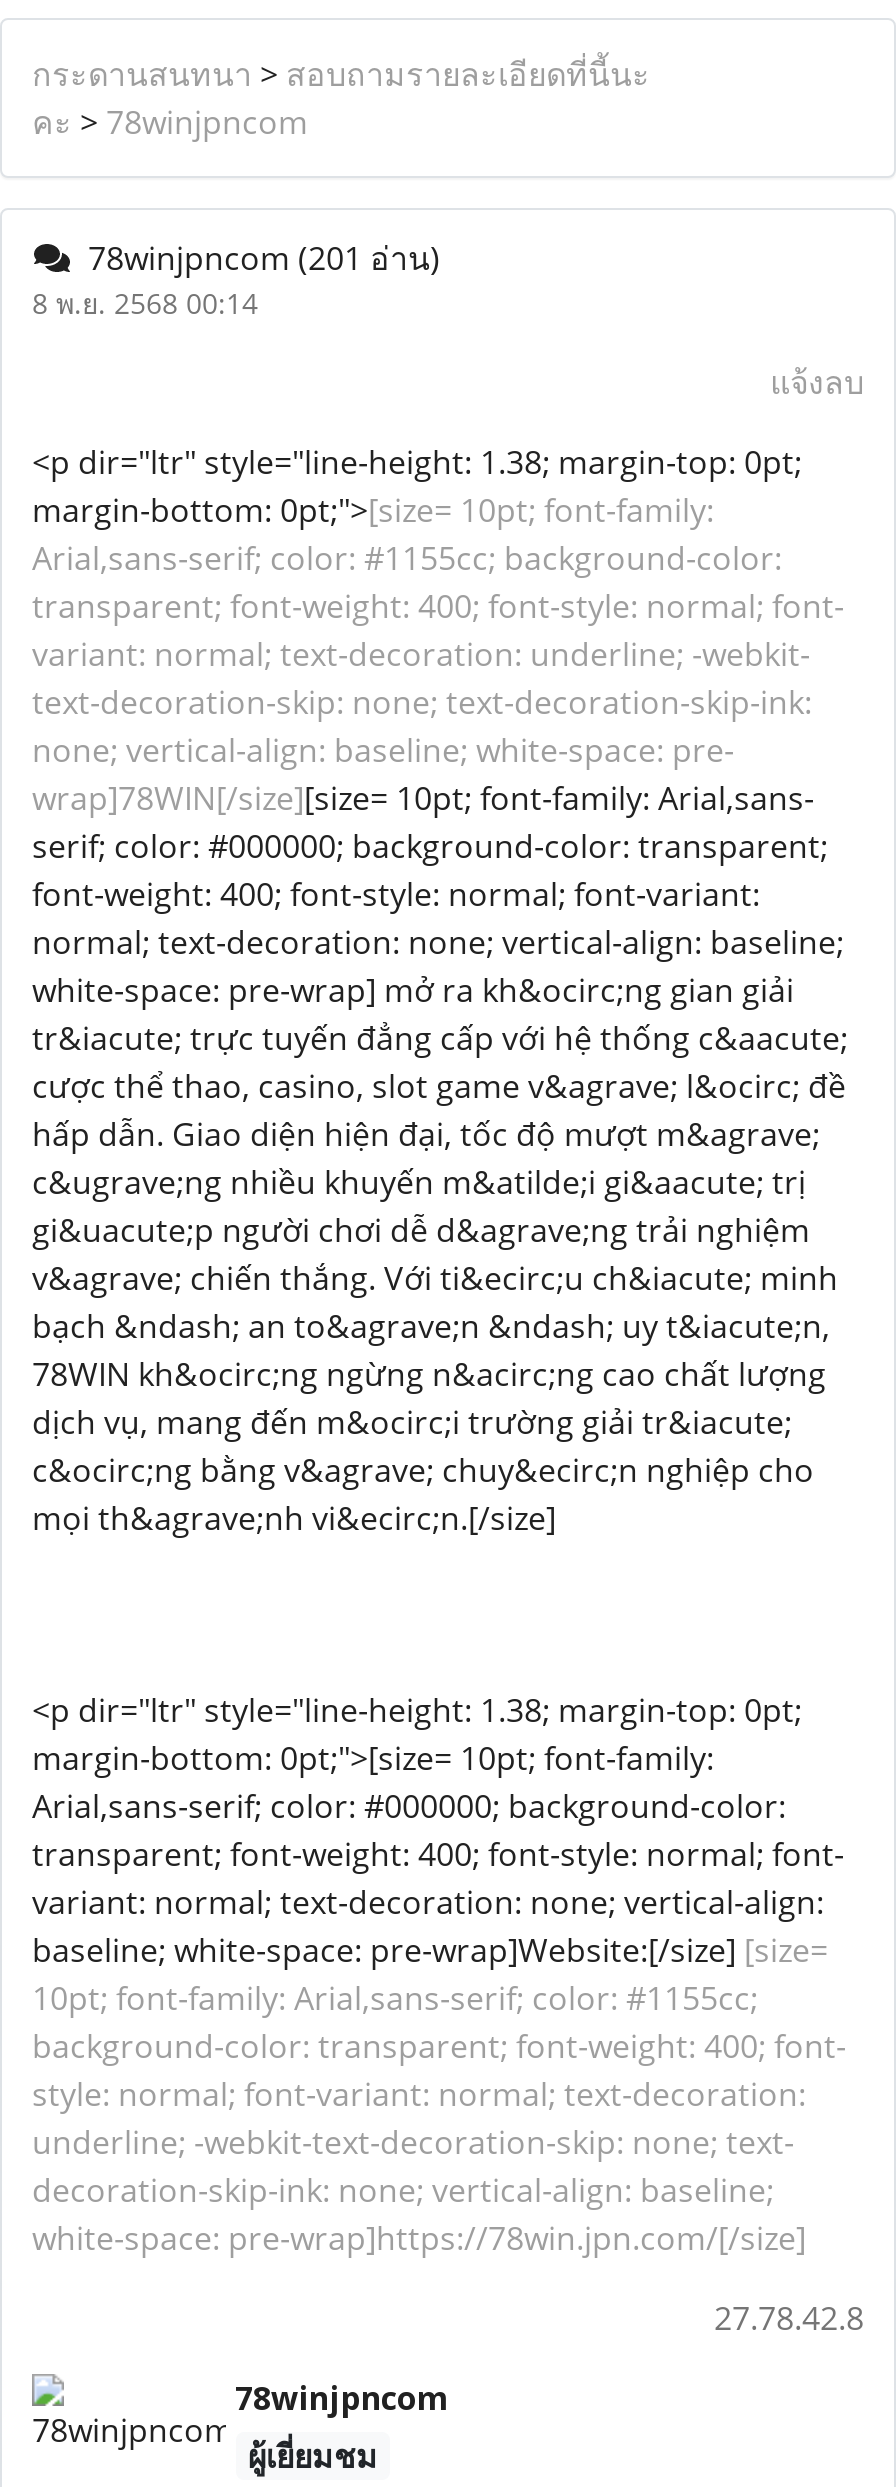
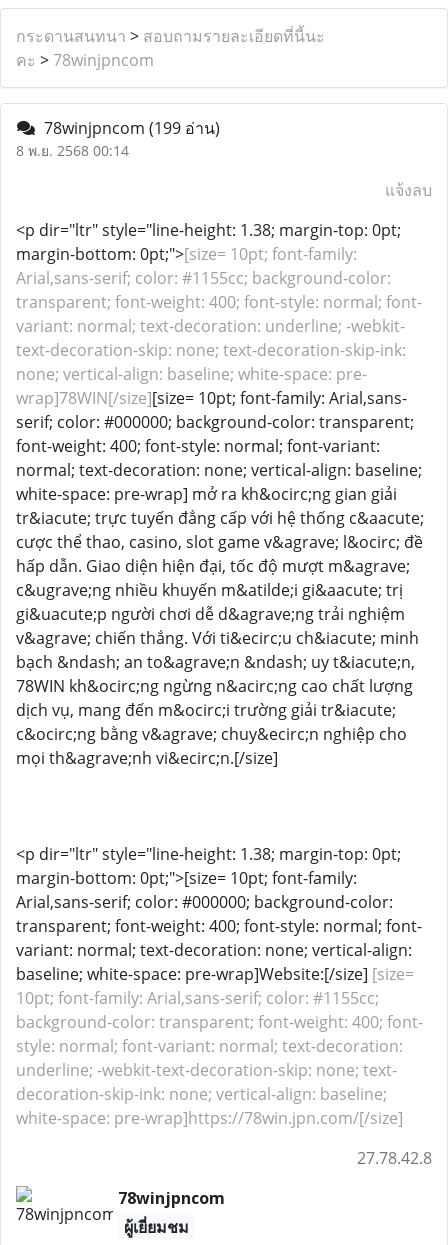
[72,236,440,280] 78winjpncom (201 อ่าน) -> [36,117,220,139] 78winjpncom (199 อ่าน)

